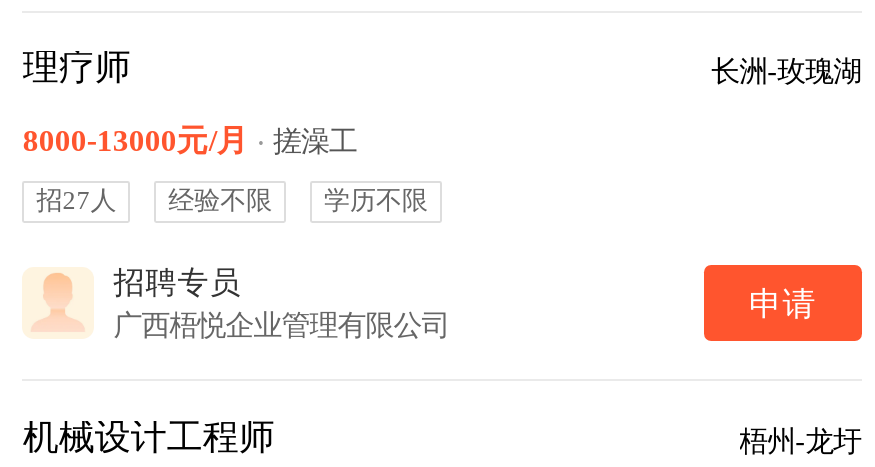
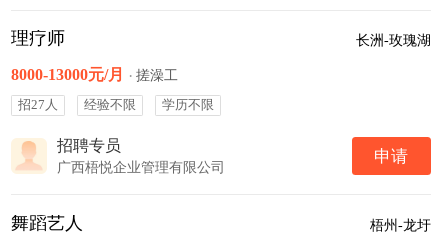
[23,416,275,456] 机械设计工程师 -> [11,212,83,232] 舞蹈艺人

